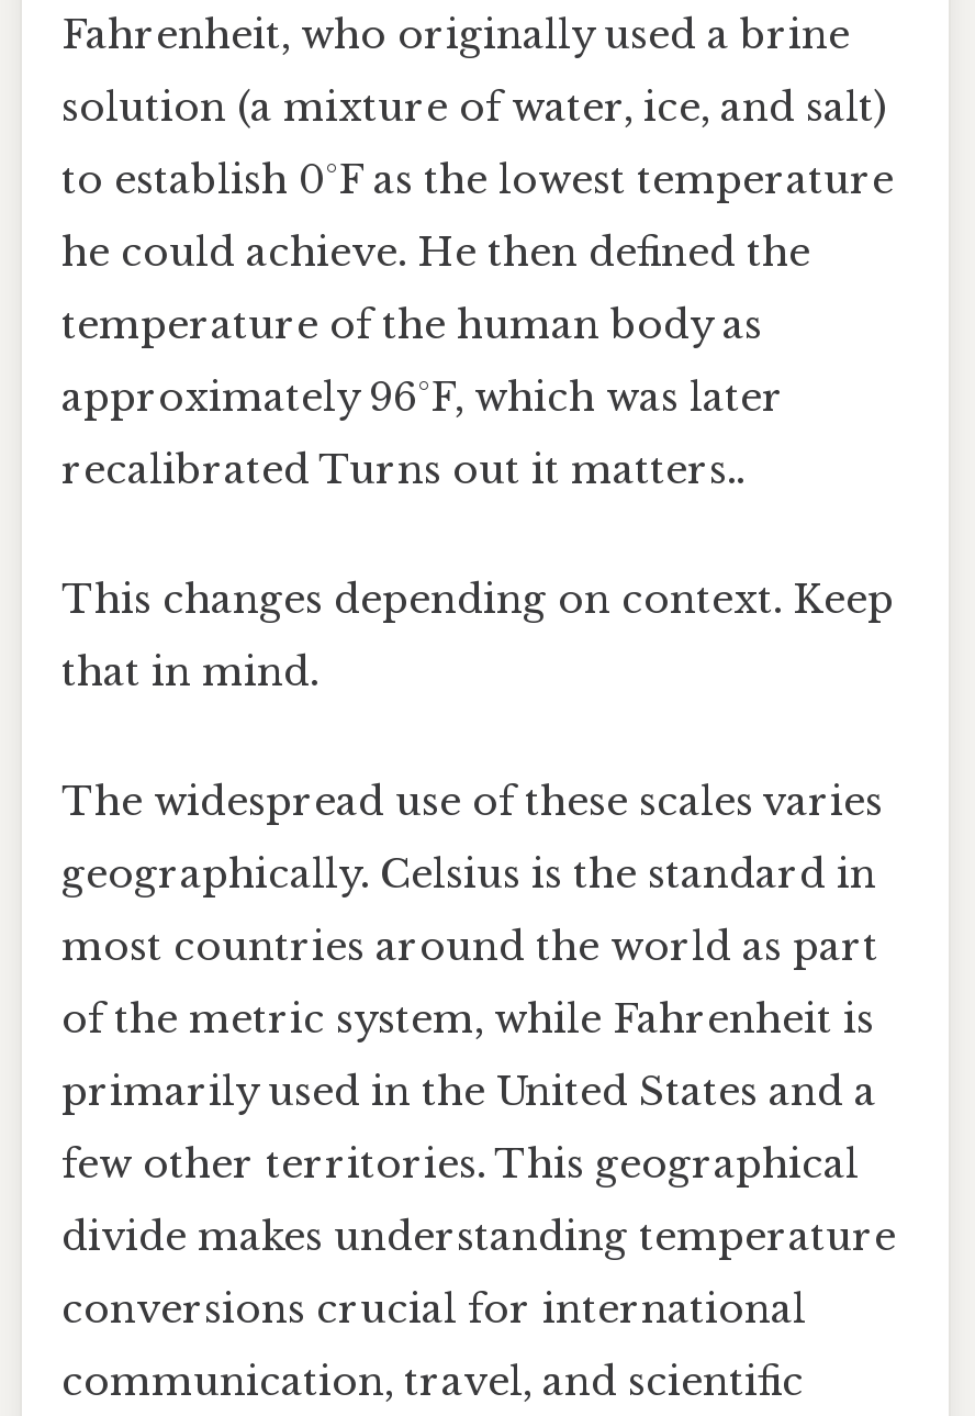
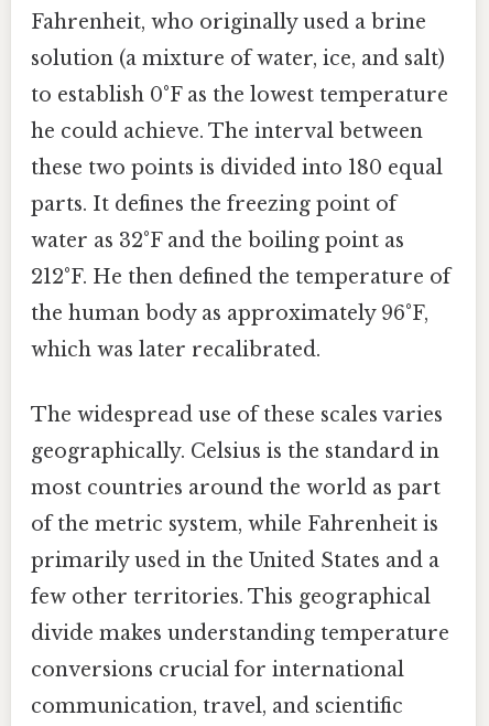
[61,228,894,696] he could achieve. He then defined the | temperature of the human body as | approximately 96°F, which was later | recalibrated Turns out it matters.. | This changes depending on context. Keep | that in mind. -> [31,119,450,361] he could achieve. The interval between | these two points is divided into 180 equal | parts. It defines the freezing point of | water as 32°F and the boiling point as | 212°F. He then defined the temperature of | the human body as approximately 96°F, | which was later recalibrated.

